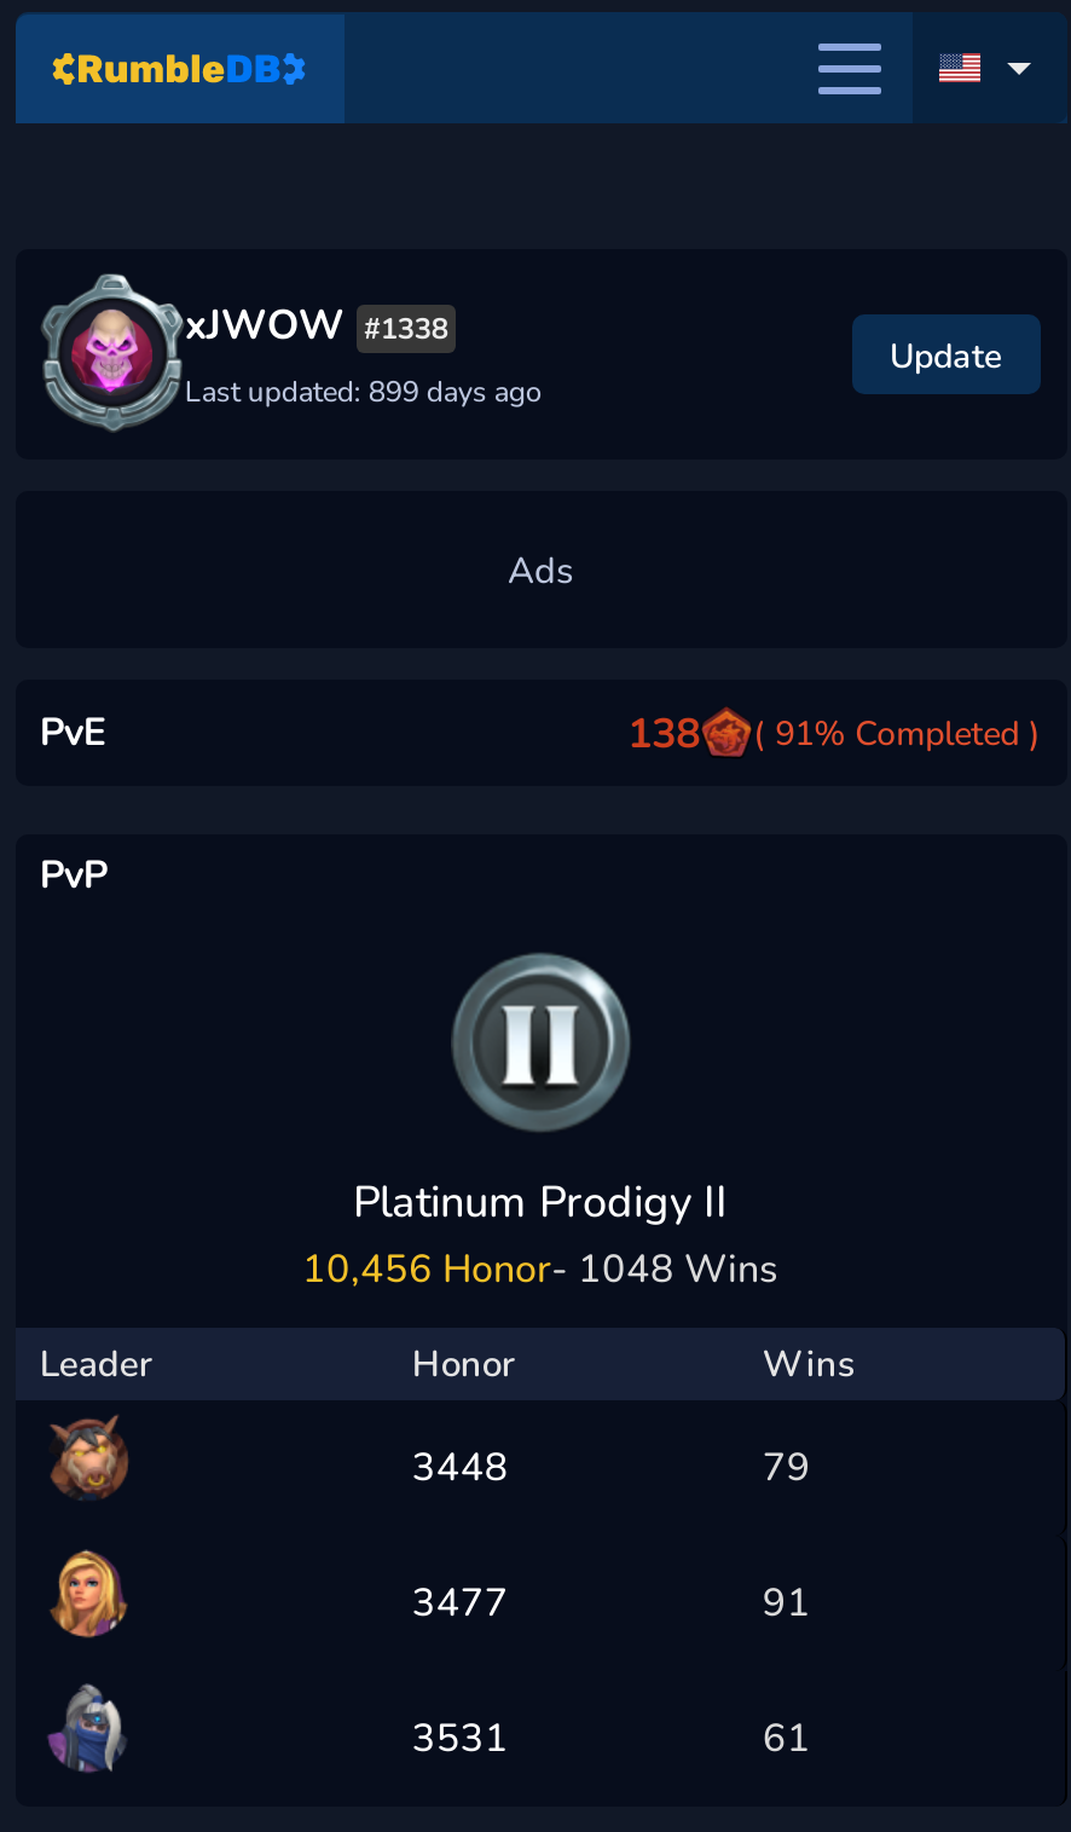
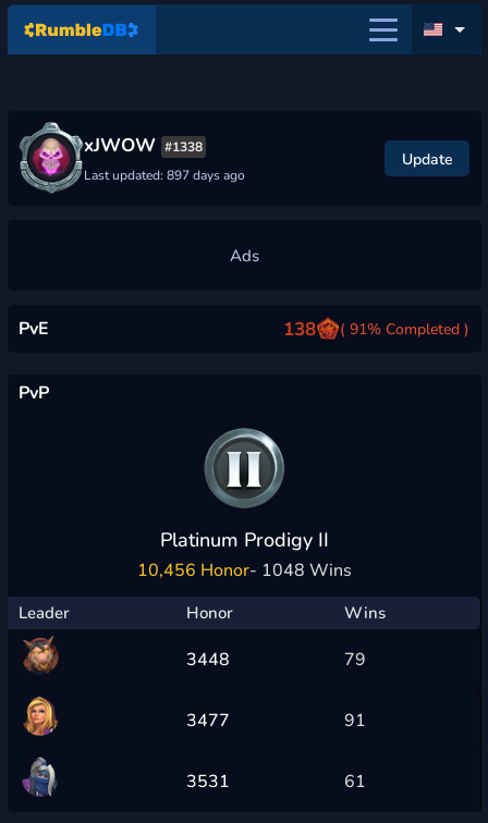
[185,373,543,412] Last updated: 899 days ago -> [84,167,245,184] Last updated: 897 days ago

